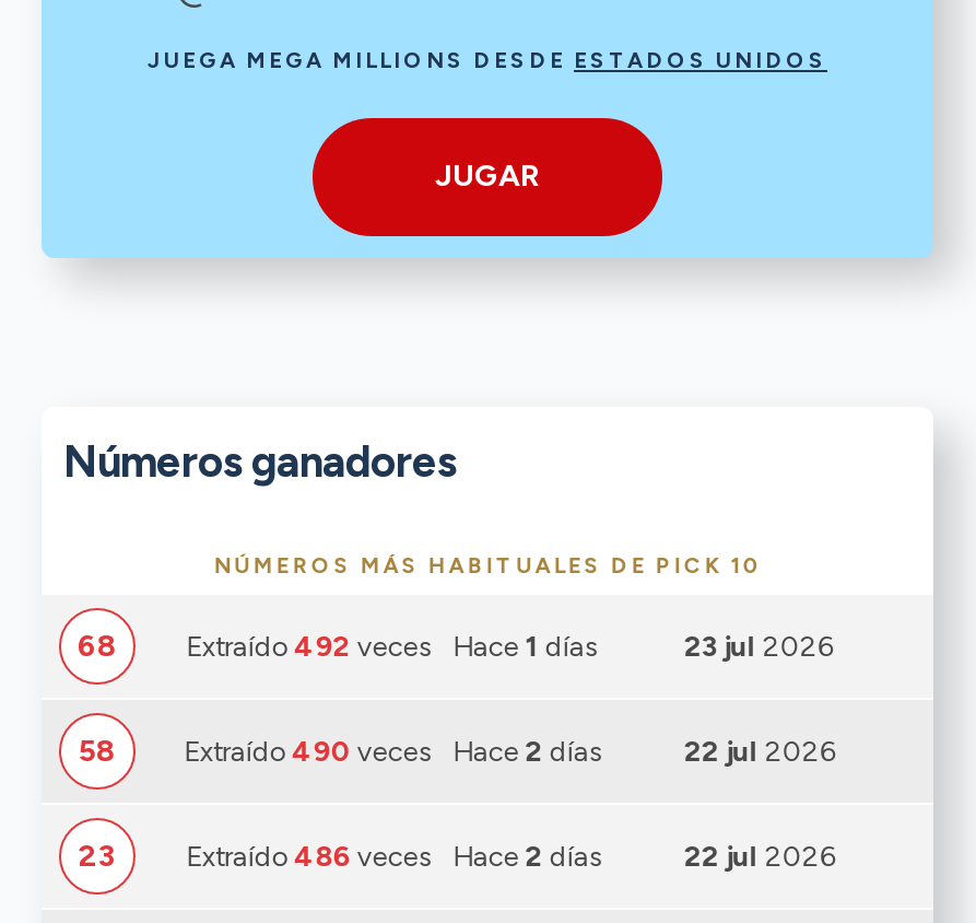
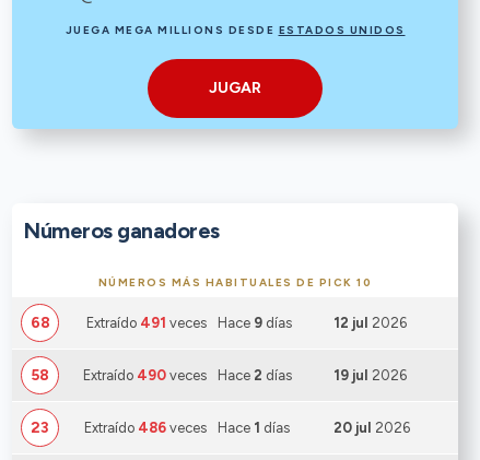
[186,629,431,662] Extraído 492 veces -> [87,314,207,331] Extraído 491 veces
[453,629,597,662] Hace 1 días -> [218,314,292,331] Hace 9 días
[685,629,833,662] 23 jul 2026 -> [334,314,407,331] 12 jul 2026
[685,734,835,767] 22 jul 2026 -> [334,367,407,383] 19 jul 2026
[186,839,602,872] Extraído 486 veces Hace 2 días -> [85,419,290,435] Extraído 486 veces Hace 1 días
[685,839,835,872] 22 jul 2026 -> [334,419,410,435] 20 jul 2026

